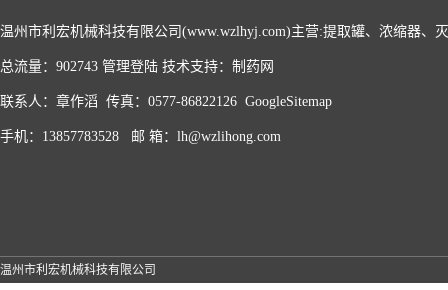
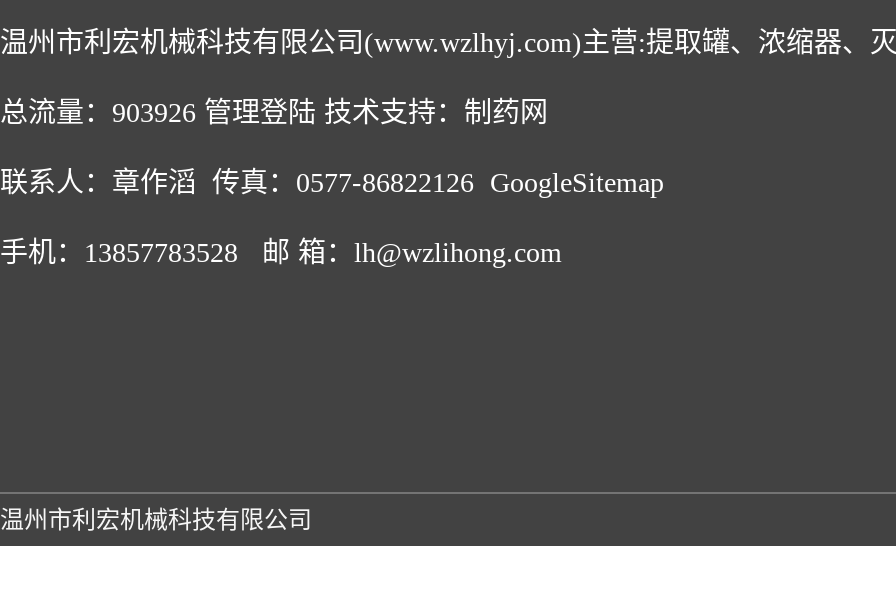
[0,59,274,74] 总流量：902743管理登陆技术支持：制药网 -> [0,98,548,128] 总流量：903926管理登陆技术支持：制药网

